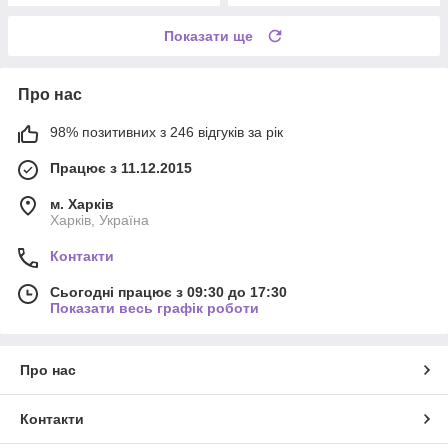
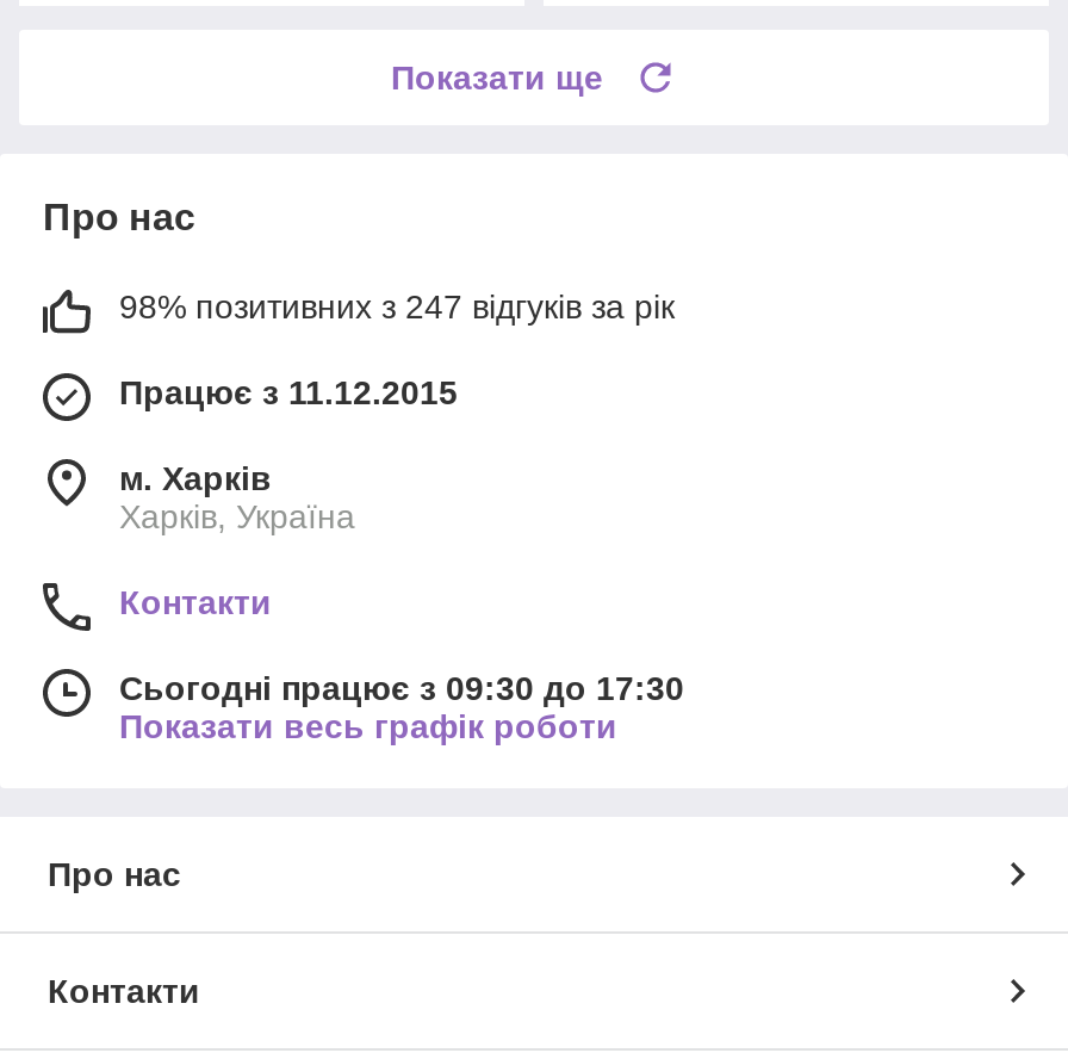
[50,124,283,140] 98% позитивних з 246 відгуків за рік -> [119,287,675,326] 98% позитивних з 247 відгуків за рік

